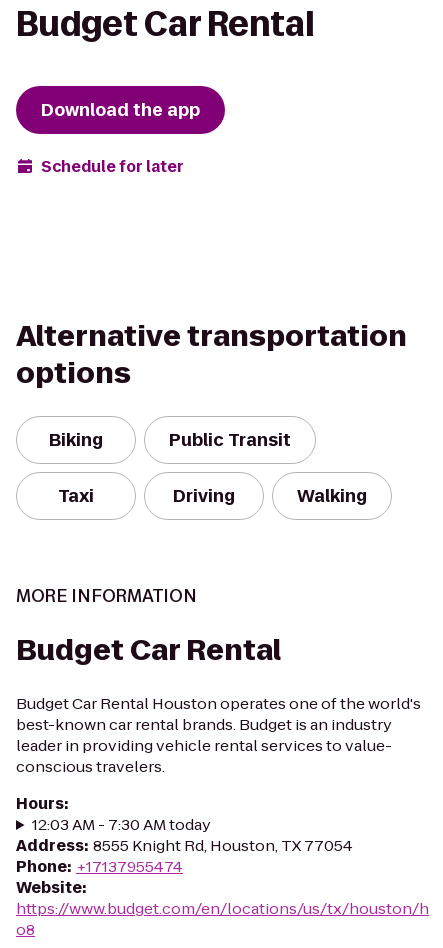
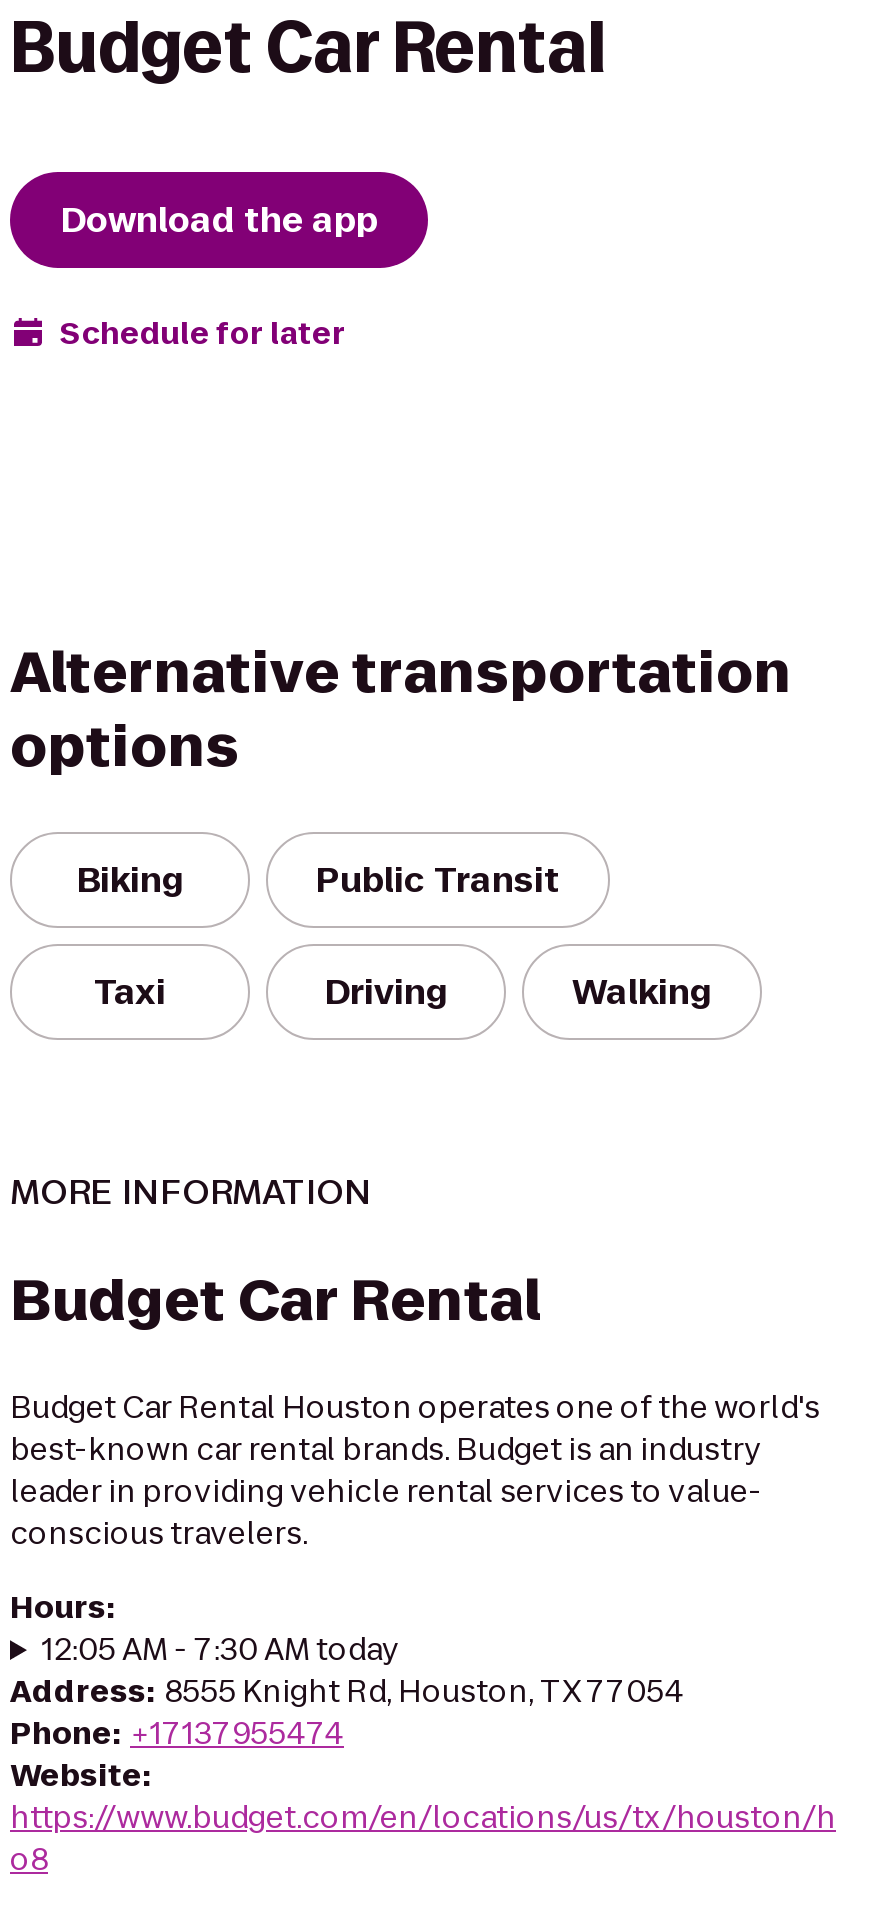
[32,814,211,835] 12:03 AM - 7:30 AM today -> [42,1628,400,1670] 12:05 AM - 7:30 AM today

